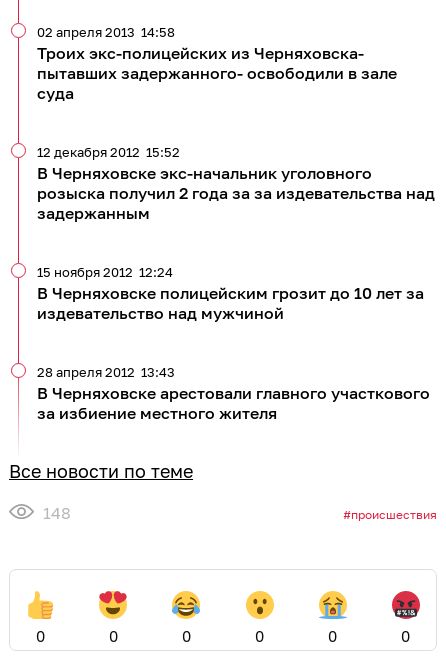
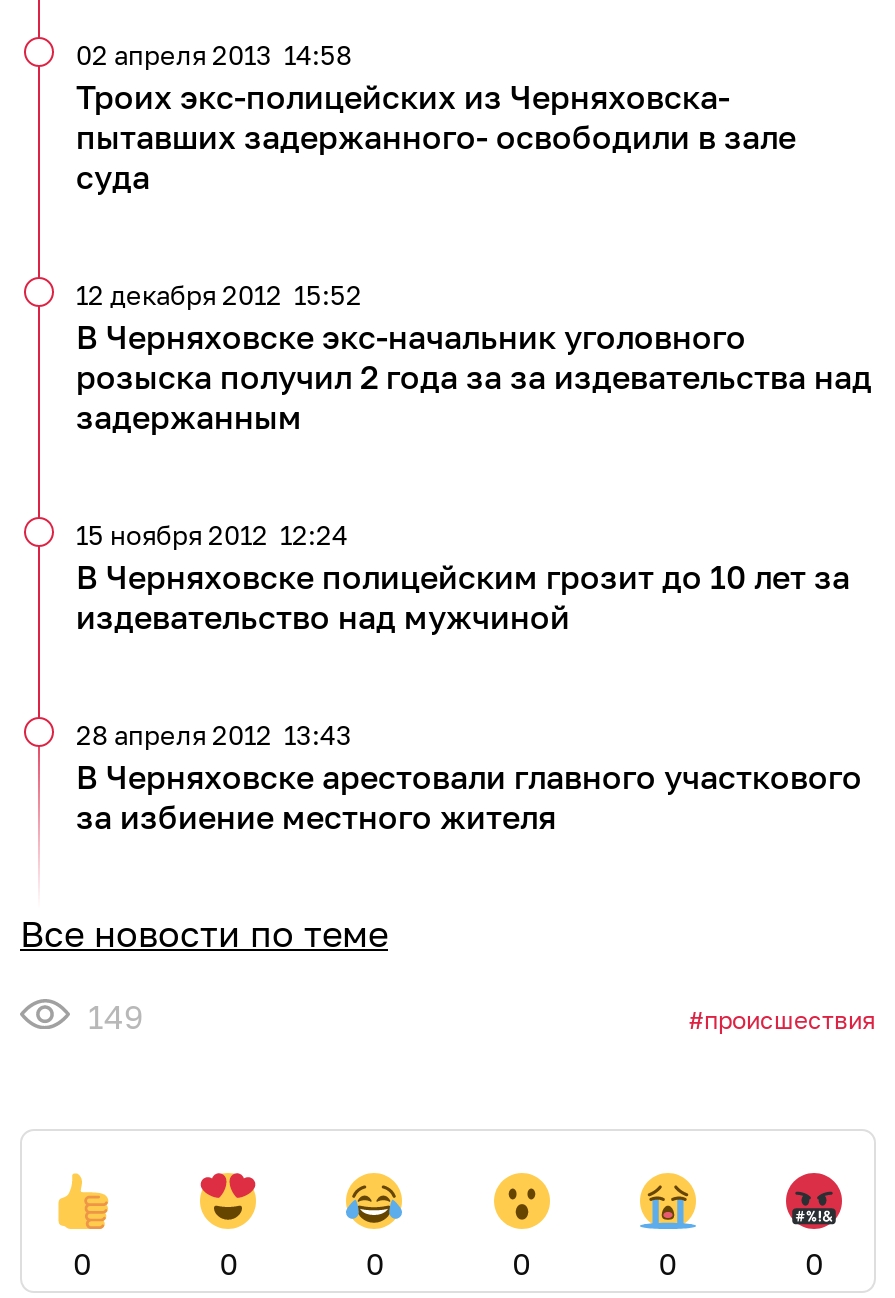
[39,503,71,523] 148 -> [80,997,144,1037] 149

